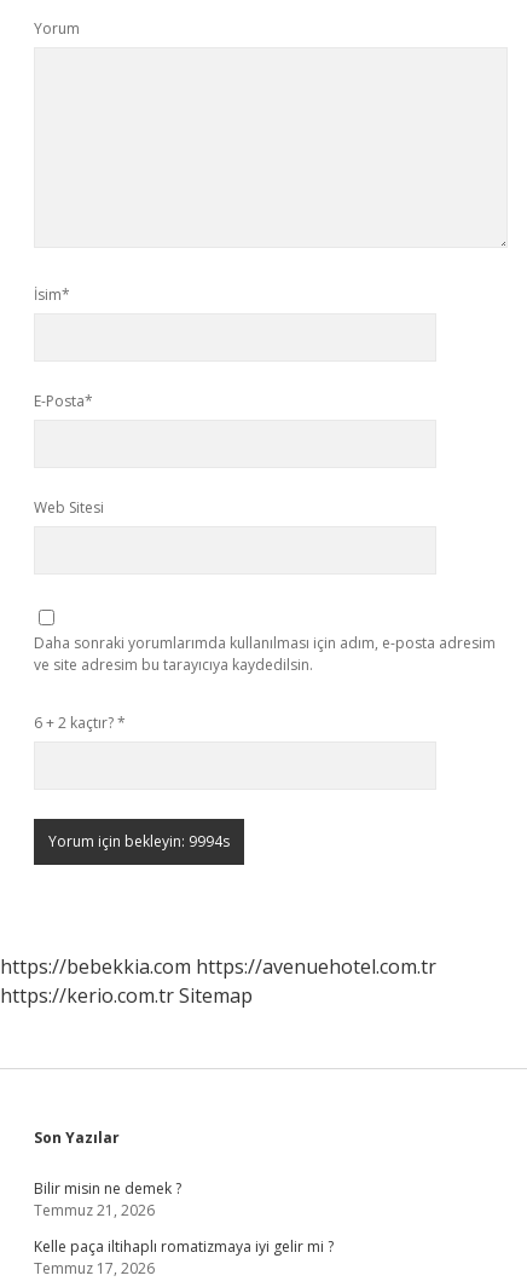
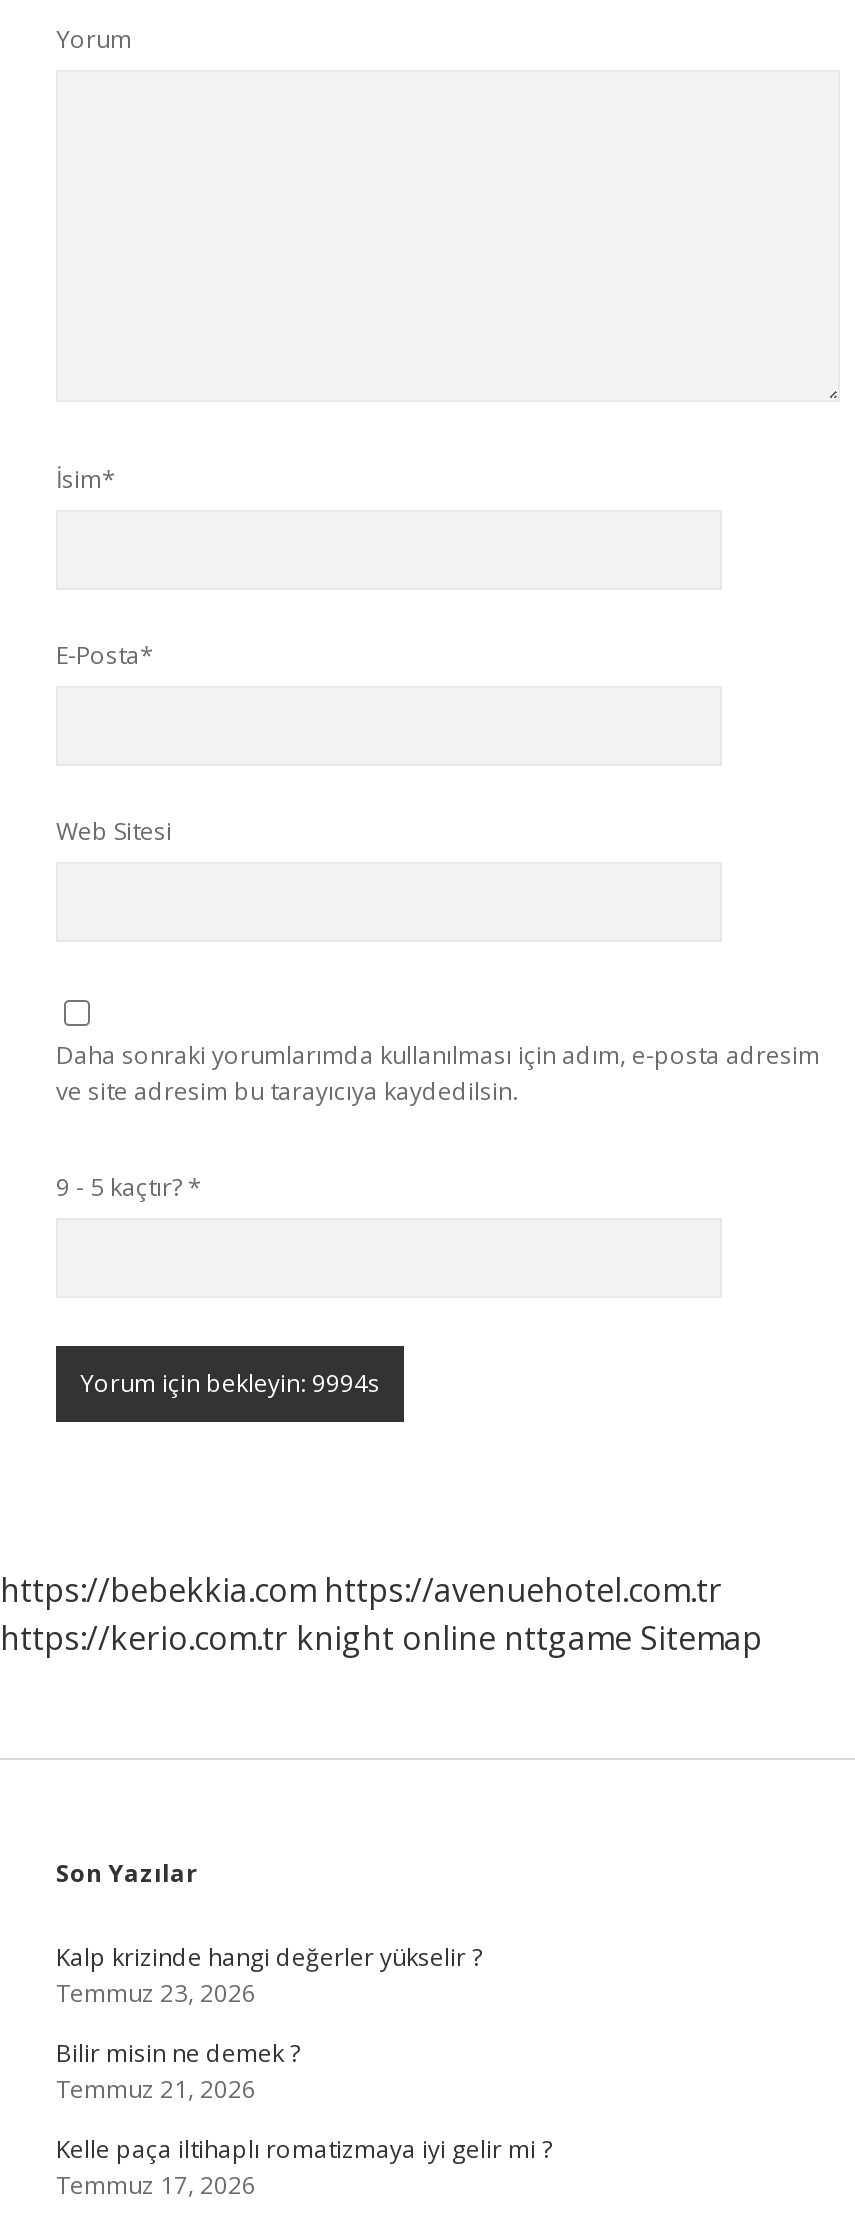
[34,712,126,733] 6 + 2 kaçtır? * -> [56,1170,202,1204] 9 - 5 kaçtır? *
[0,982,253,1009] https://kerio.com.tr Sitemap -> [0,1616,762,1660] https://kerio.com.tr knight online nttgame Sitemap
none -> [56,1940,482,2010] Kalp krizinde hangi değerler yükselir ? | Temmuz 23, 2026

